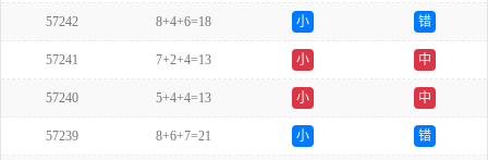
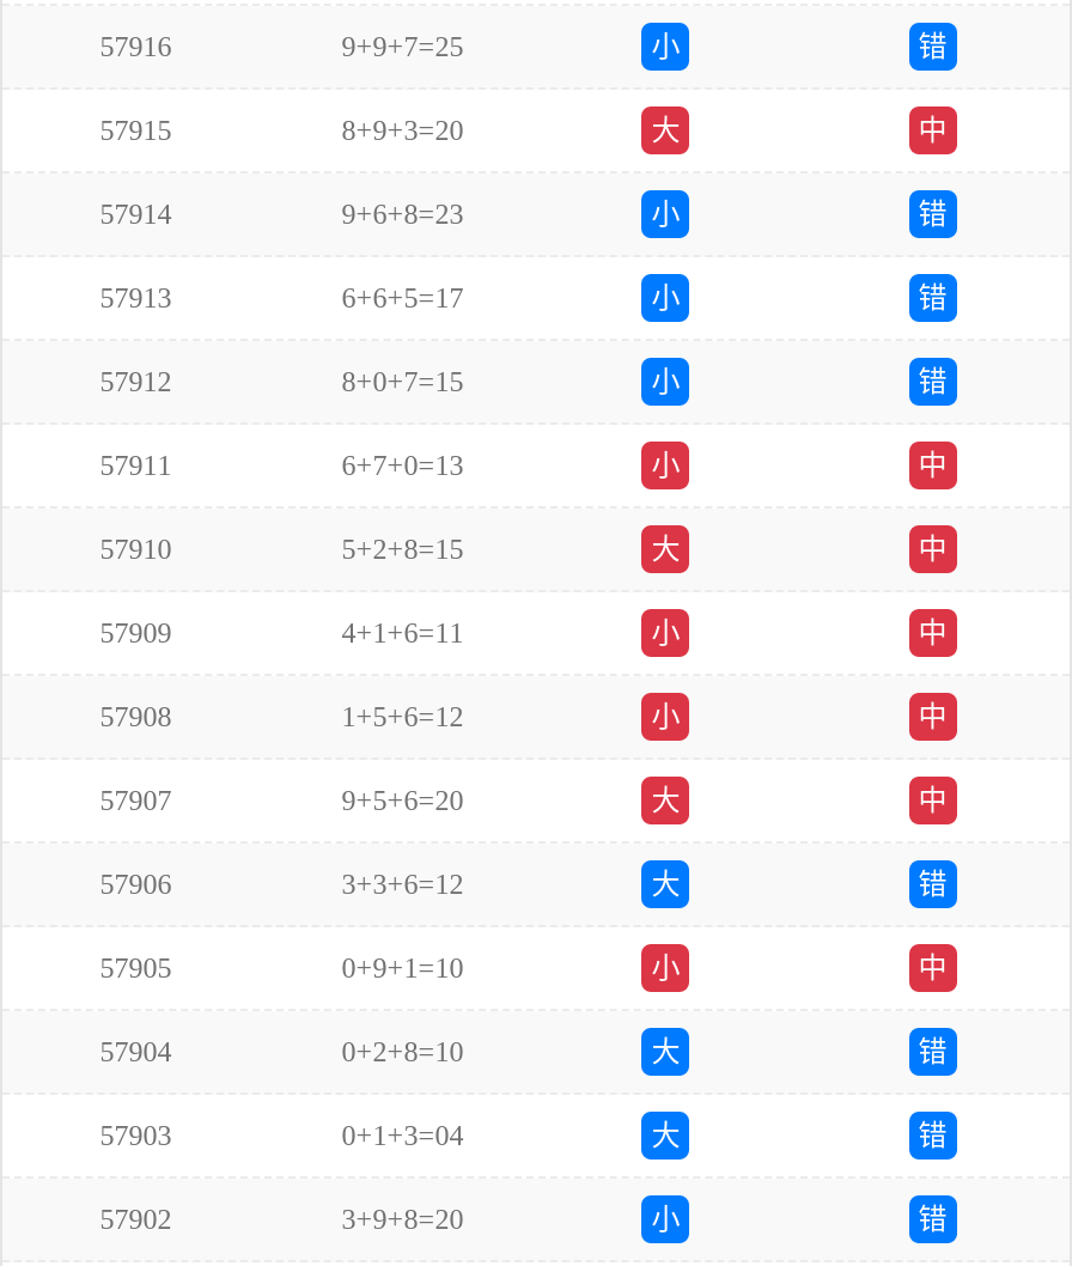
[46,14,78,29] 57242 -> [100,30,172,63] 57916
[156,14,211,29] 8+4+6=18 -> [342,30,464,63] 9+9+7=25
[46,52,211,67] 57241 | 7+2+4=13 -> [100,114,947,482] 57915 | 8+9+3=20 | 大 | 中 | 57914 | 9+6+8=23 | 小 | 错 | 57913 | 6+6+5=17 | 小 | 错 | 57912 | 8+0+7=15 | 小 | 错 | 57911 | 6+7+0=13
[46,90,211,106] 57240 | 5+4+4=13 -> [100,532,947,650] 57910 | 5+2+8=15 | 大 | 中 | 57909 | 4+1+6=11
[46,128,211,144] 57239 | 8+6+7=21 -> [100,700,947,1236] 57908 | 1+5+6=12 | 小 | 中 | 57907 | 9+5+6=20 | 大 | 中 | 57906 | 3+3+6=12 | 大 | 错 | 57905 | 0+9+1=10 | 小 | 中 | 57904 | 0+2+8=10 | 大 | 错 | 57903 | 0+1+3=04 | 大 | 错 | 57902 | 3+9+8=20

